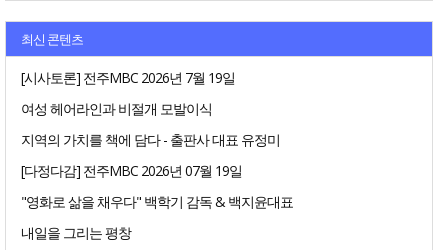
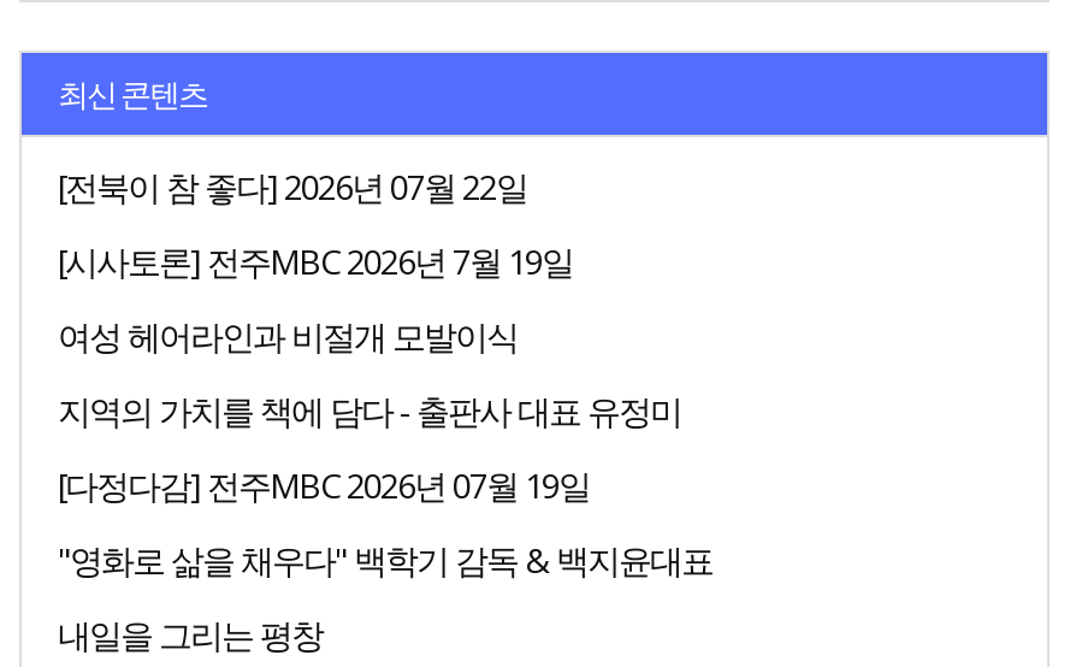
none -> [58,163,527,209] [전북이 참 좋다] 2026년 07월 22일

